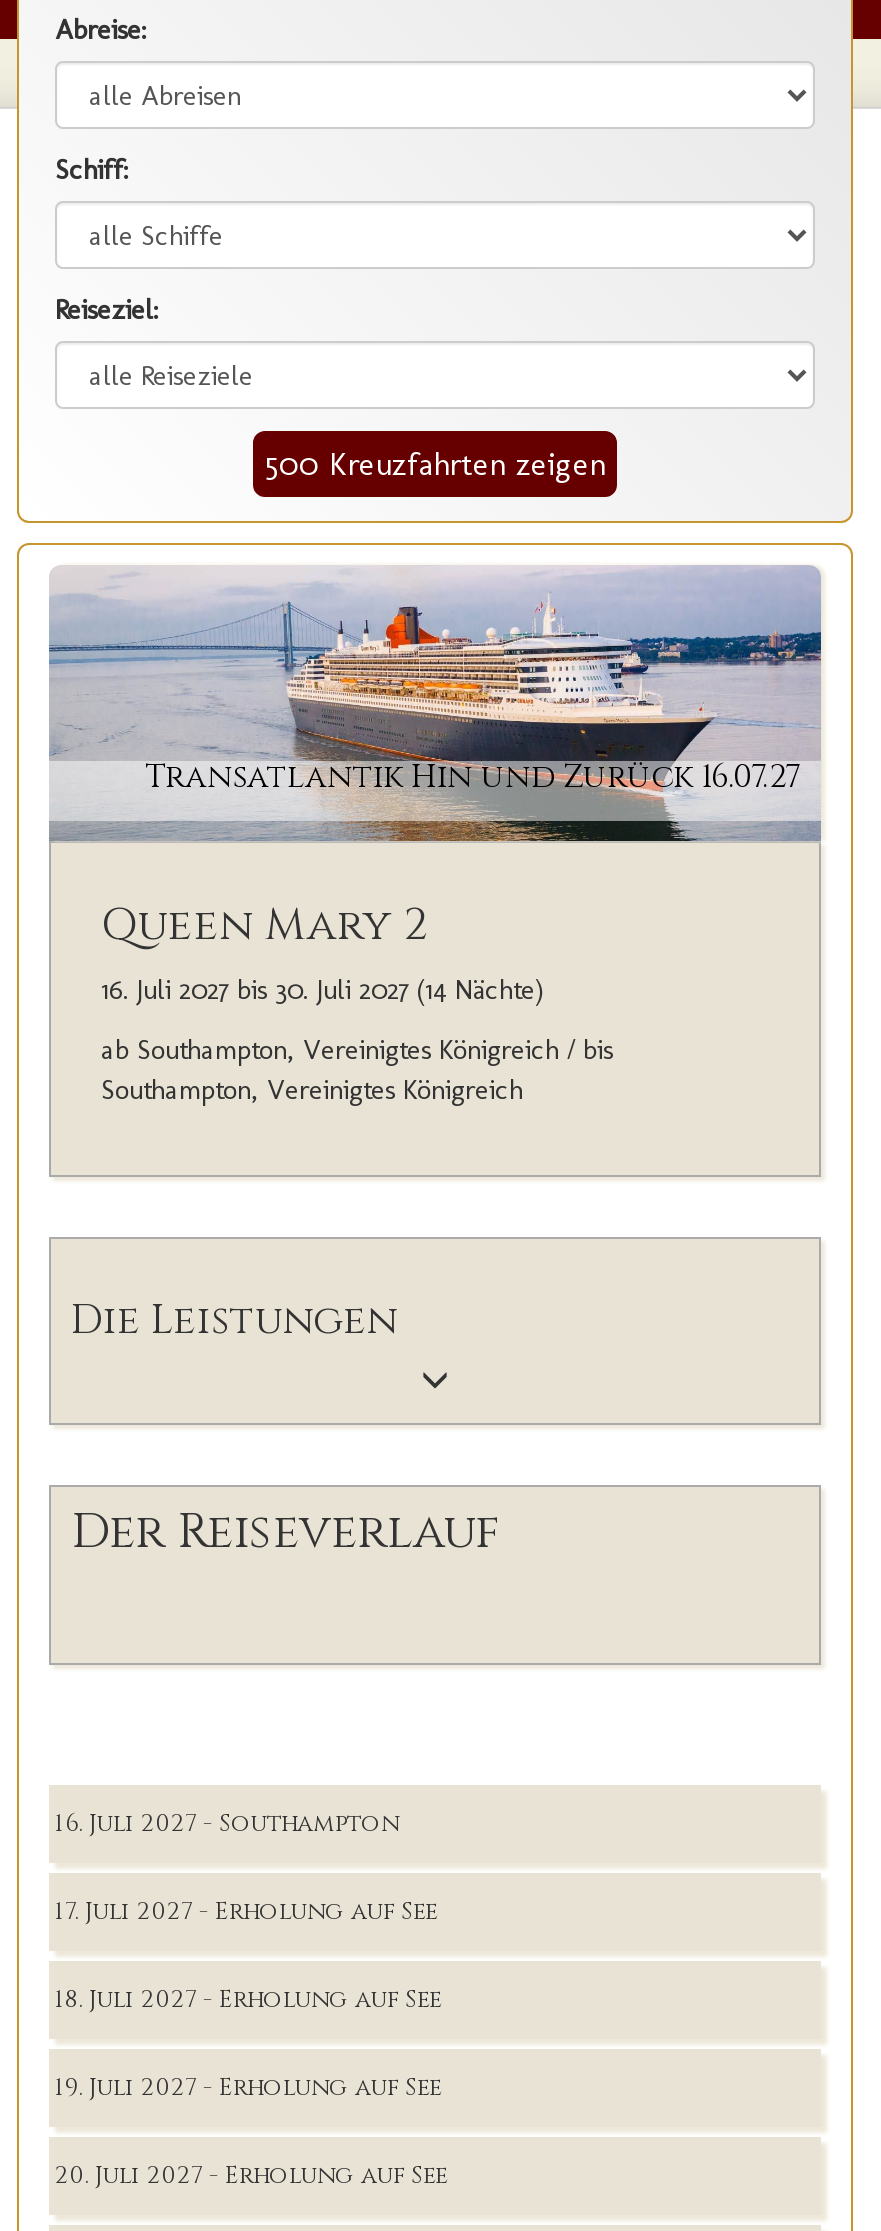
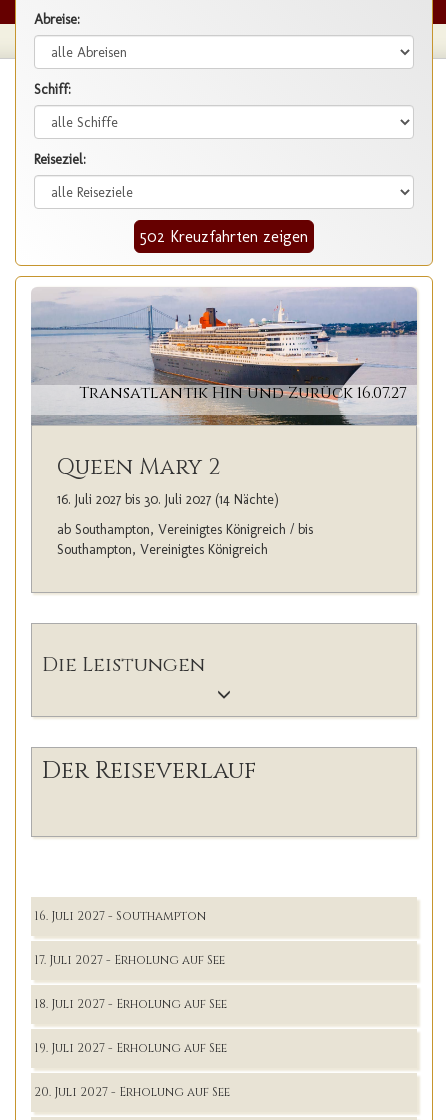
[265,445,605,483] 500 Kreuzfahrten zeigen -> [140,227,308,246] 502 Kreuzfahrten zeigen

